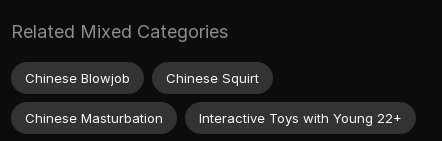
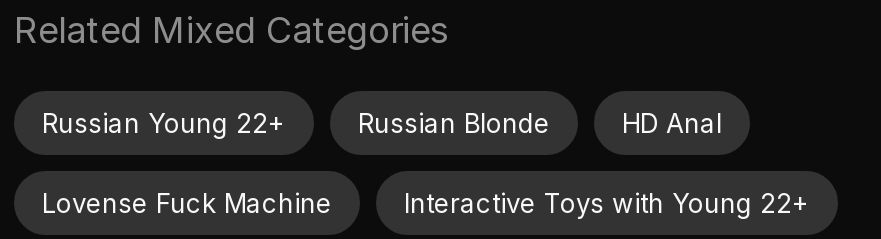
[25,70,259,86] Chinese Blowjob | Chinese Squirt -> [42,107,722,139] Russian Young 22+ | Russian Blonde | HD Anal
[25,110,163,126] Chinese Masturbation -> [42,187,332,219] Lovense Fuck Machine

